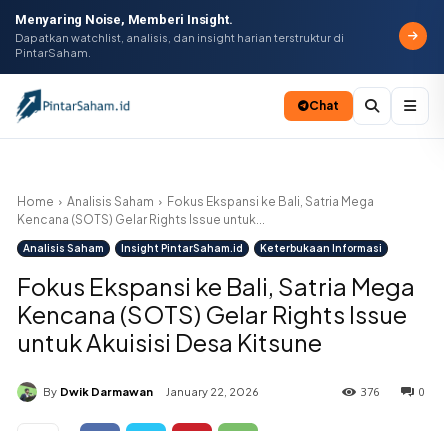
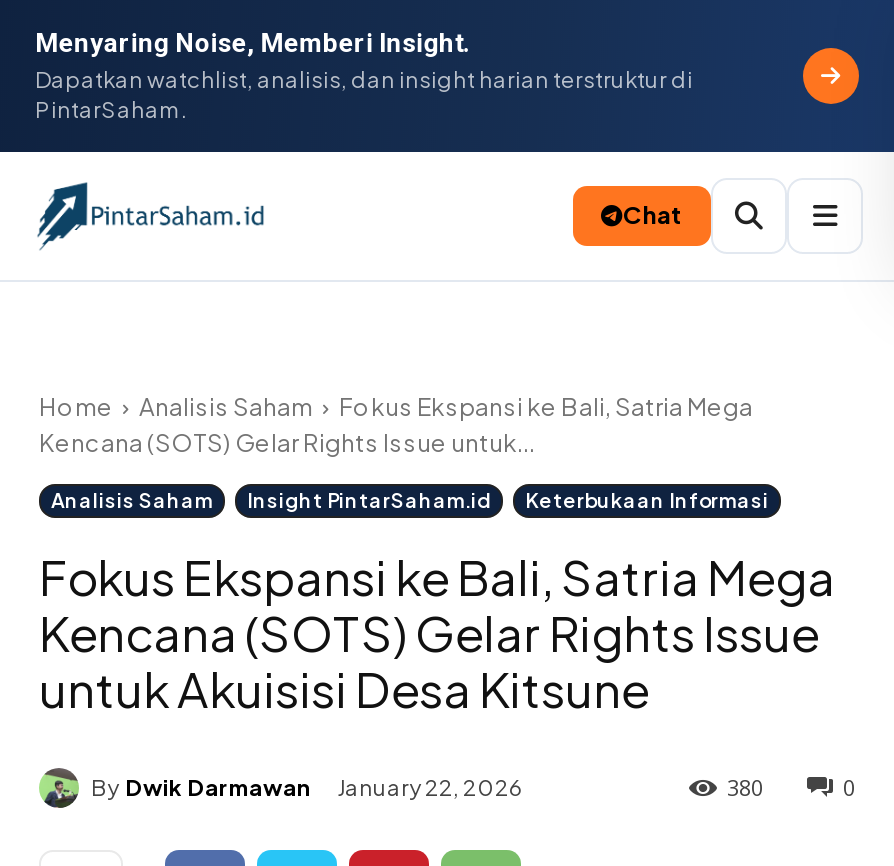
[361,384,379,399] 376 -> [727,772,763,802] 380

